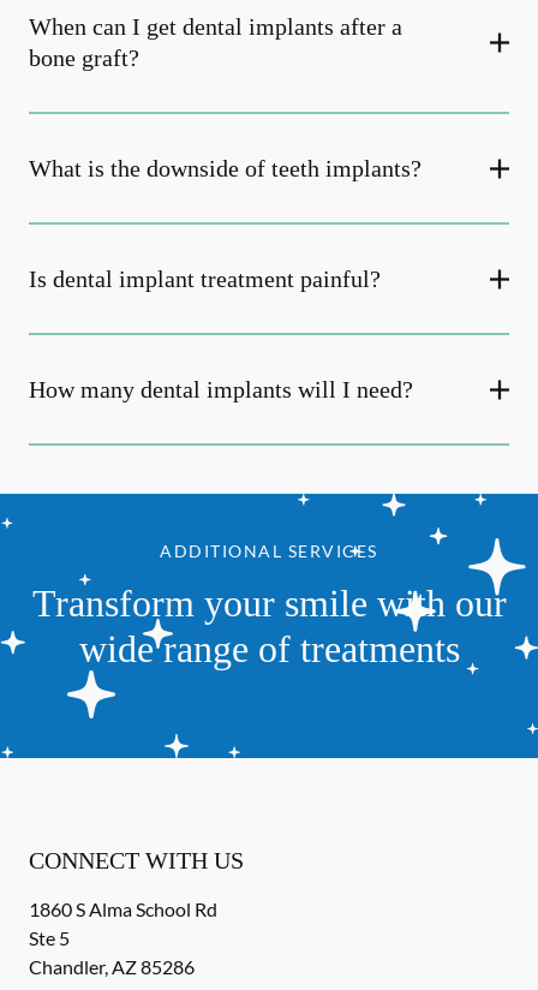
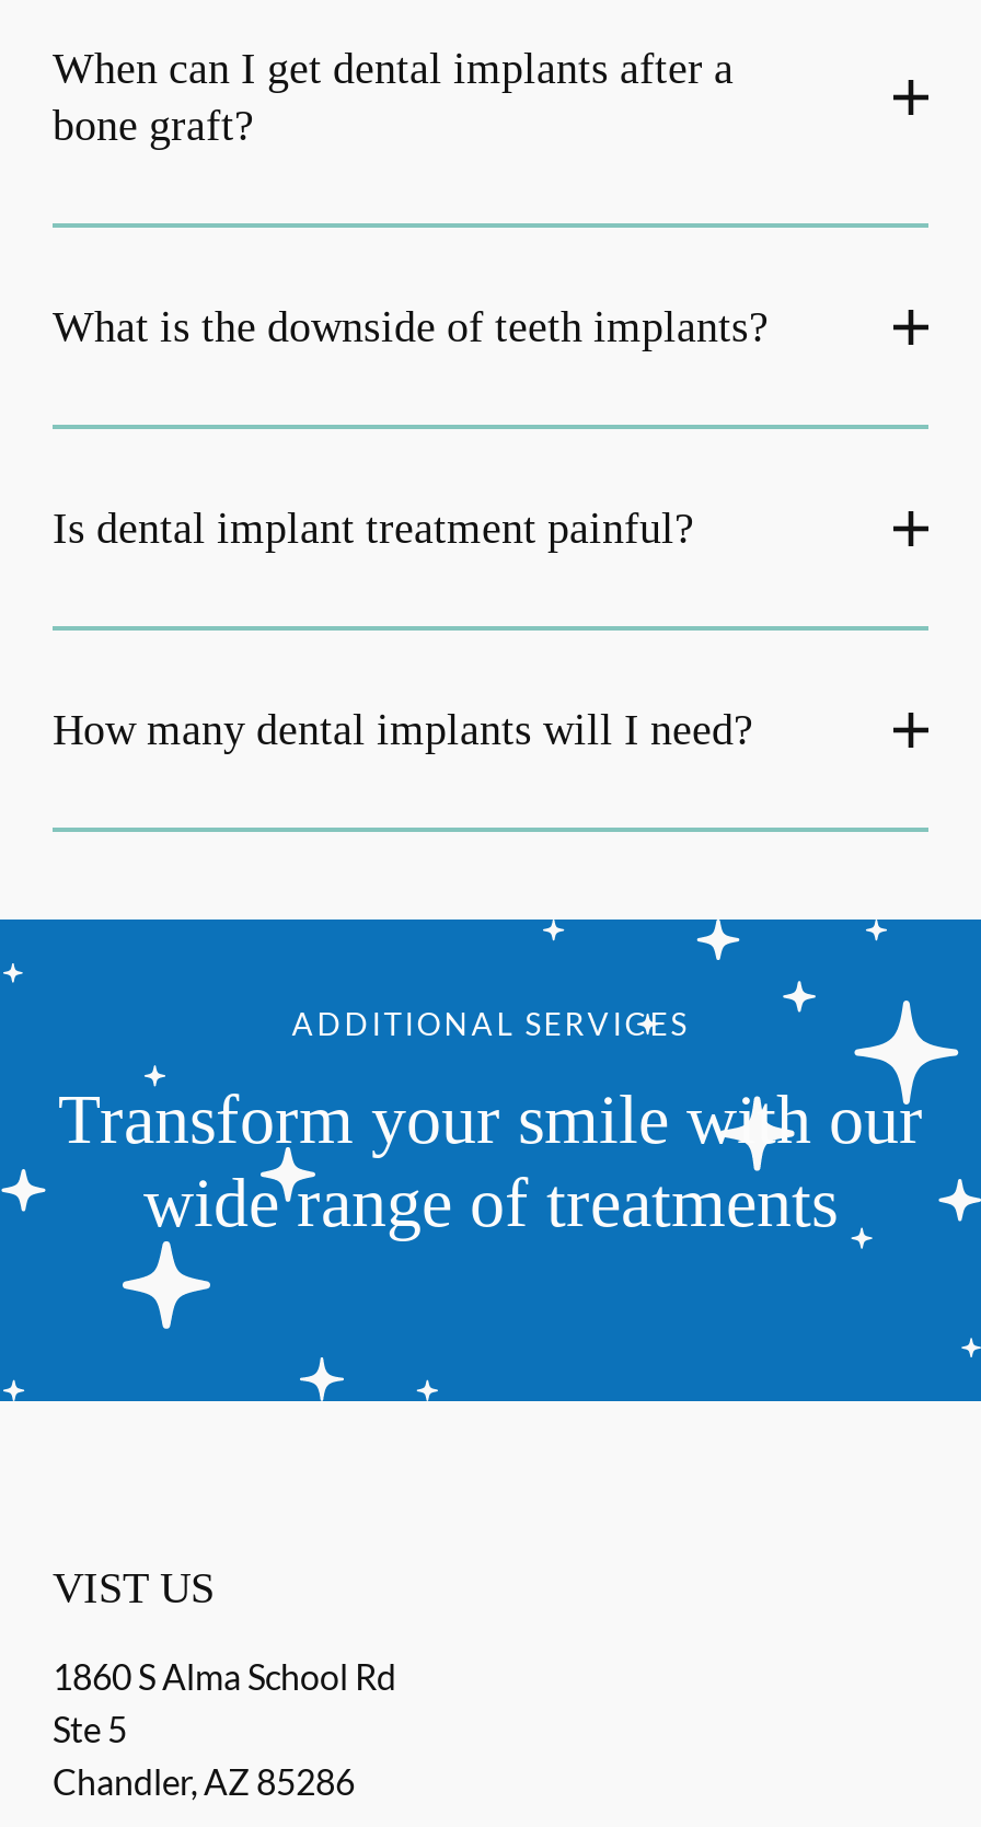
[29,847,244,873] CONNECT WITH US -> [53,1563,215,1611] VIST US

